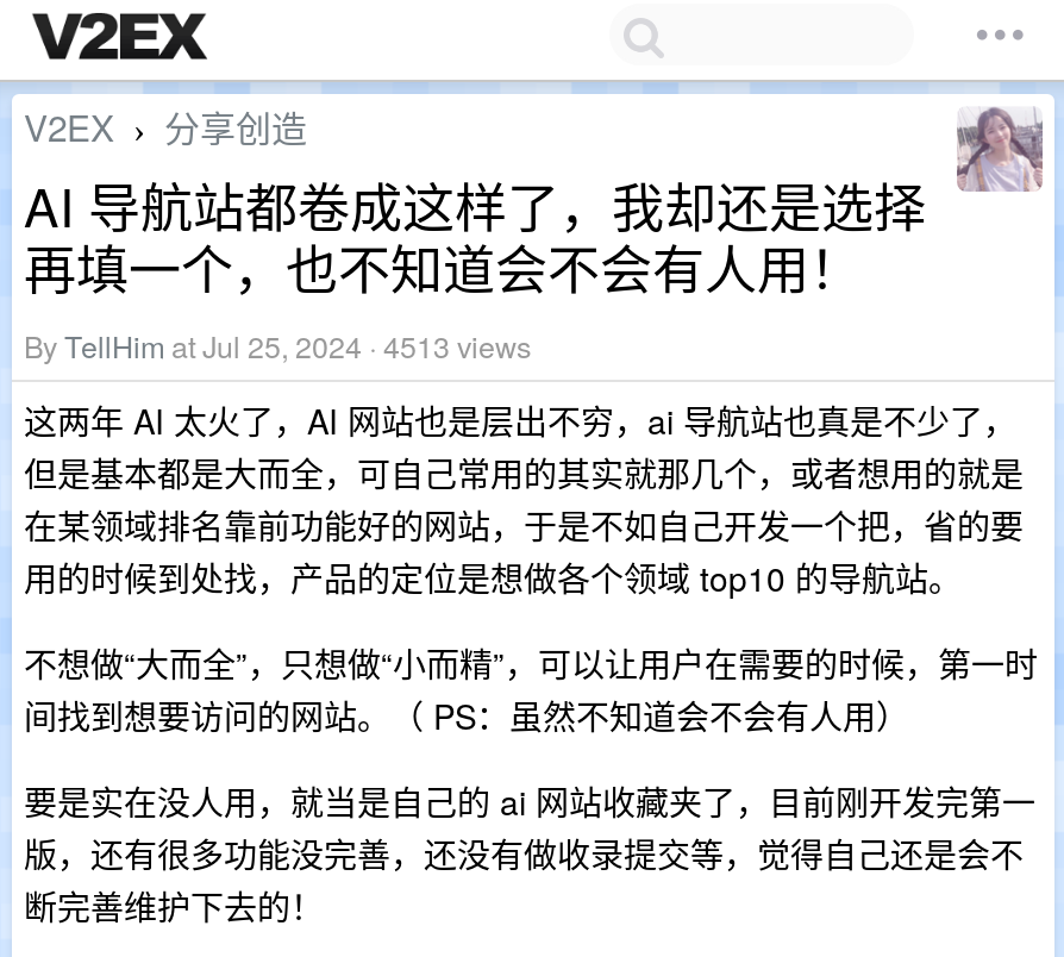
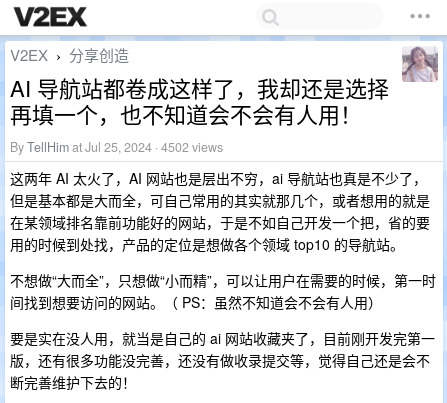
[24,325,531,368] ByTellHim at Jul 25, 2024 · 4513 views -> [10,138,223,156] ByTellHim at Jul 25, 2024 · 4502 views

